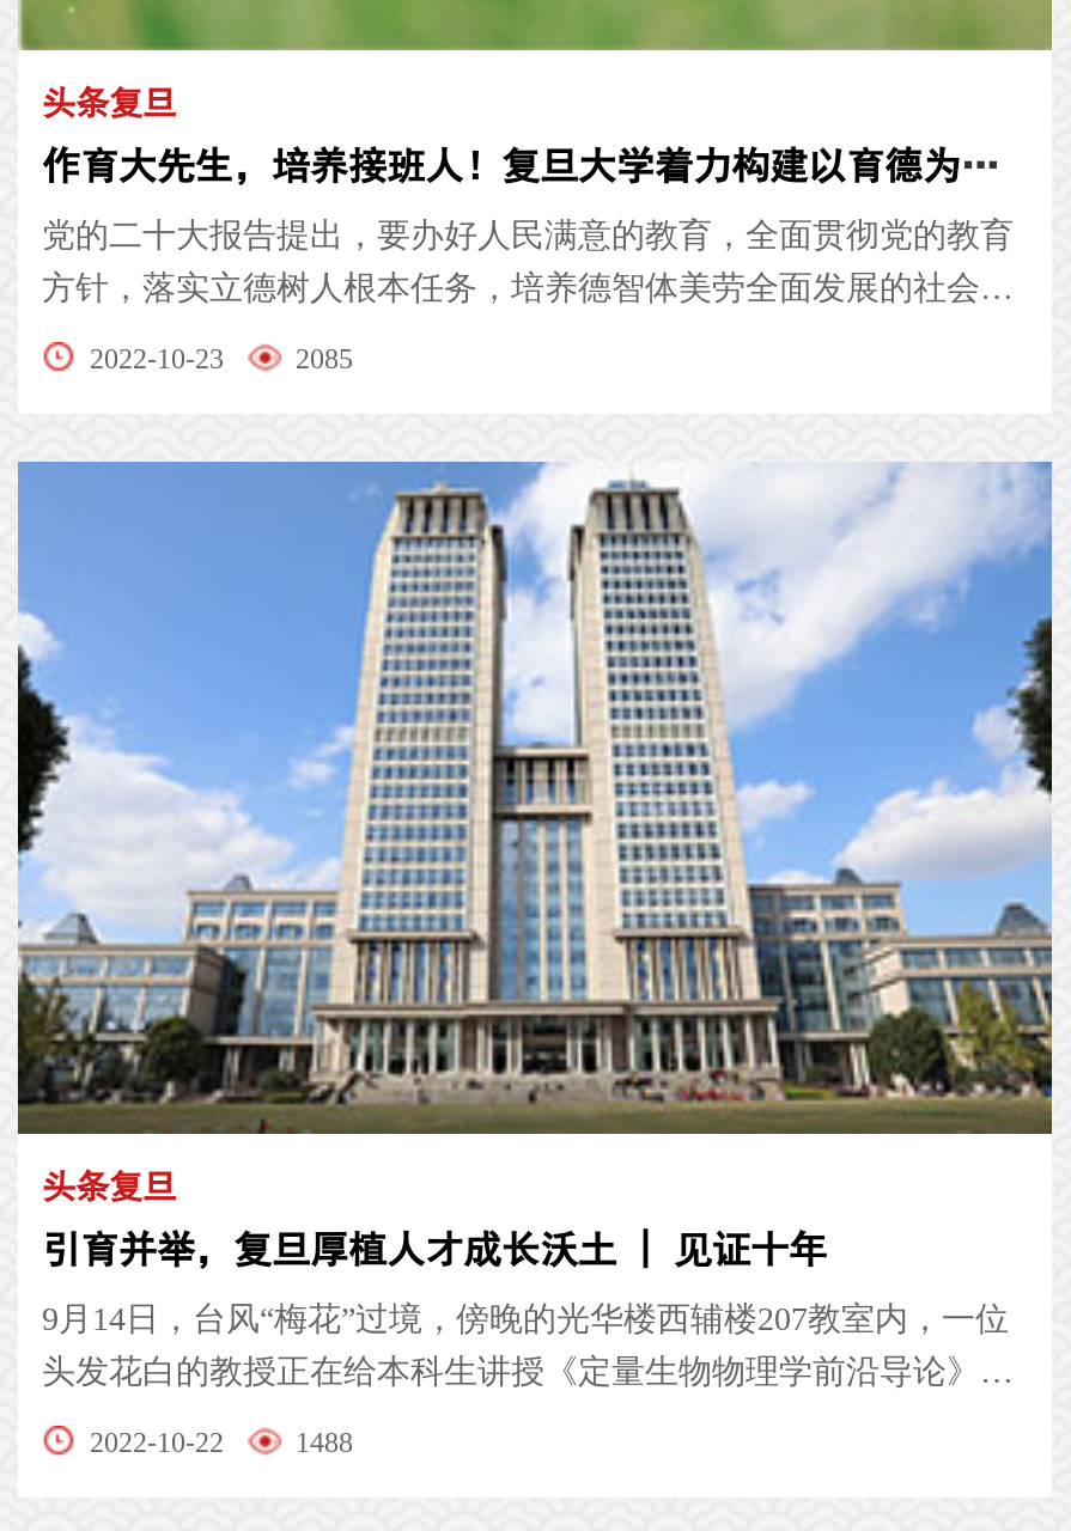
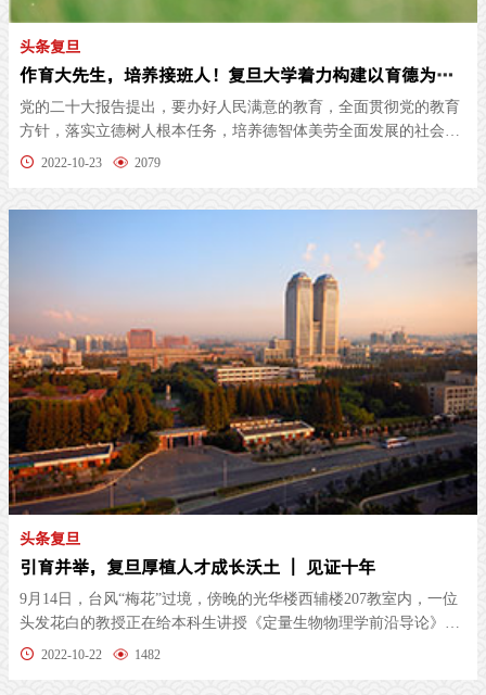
[296,342,353,376] 2085 -> [135,155,161,170] 2079
[16,462,1054,1134] [image] -> [8,210,478,515] [image]
[296,1426,353,1459] 1488 -> [135,647,161,662] 1482

